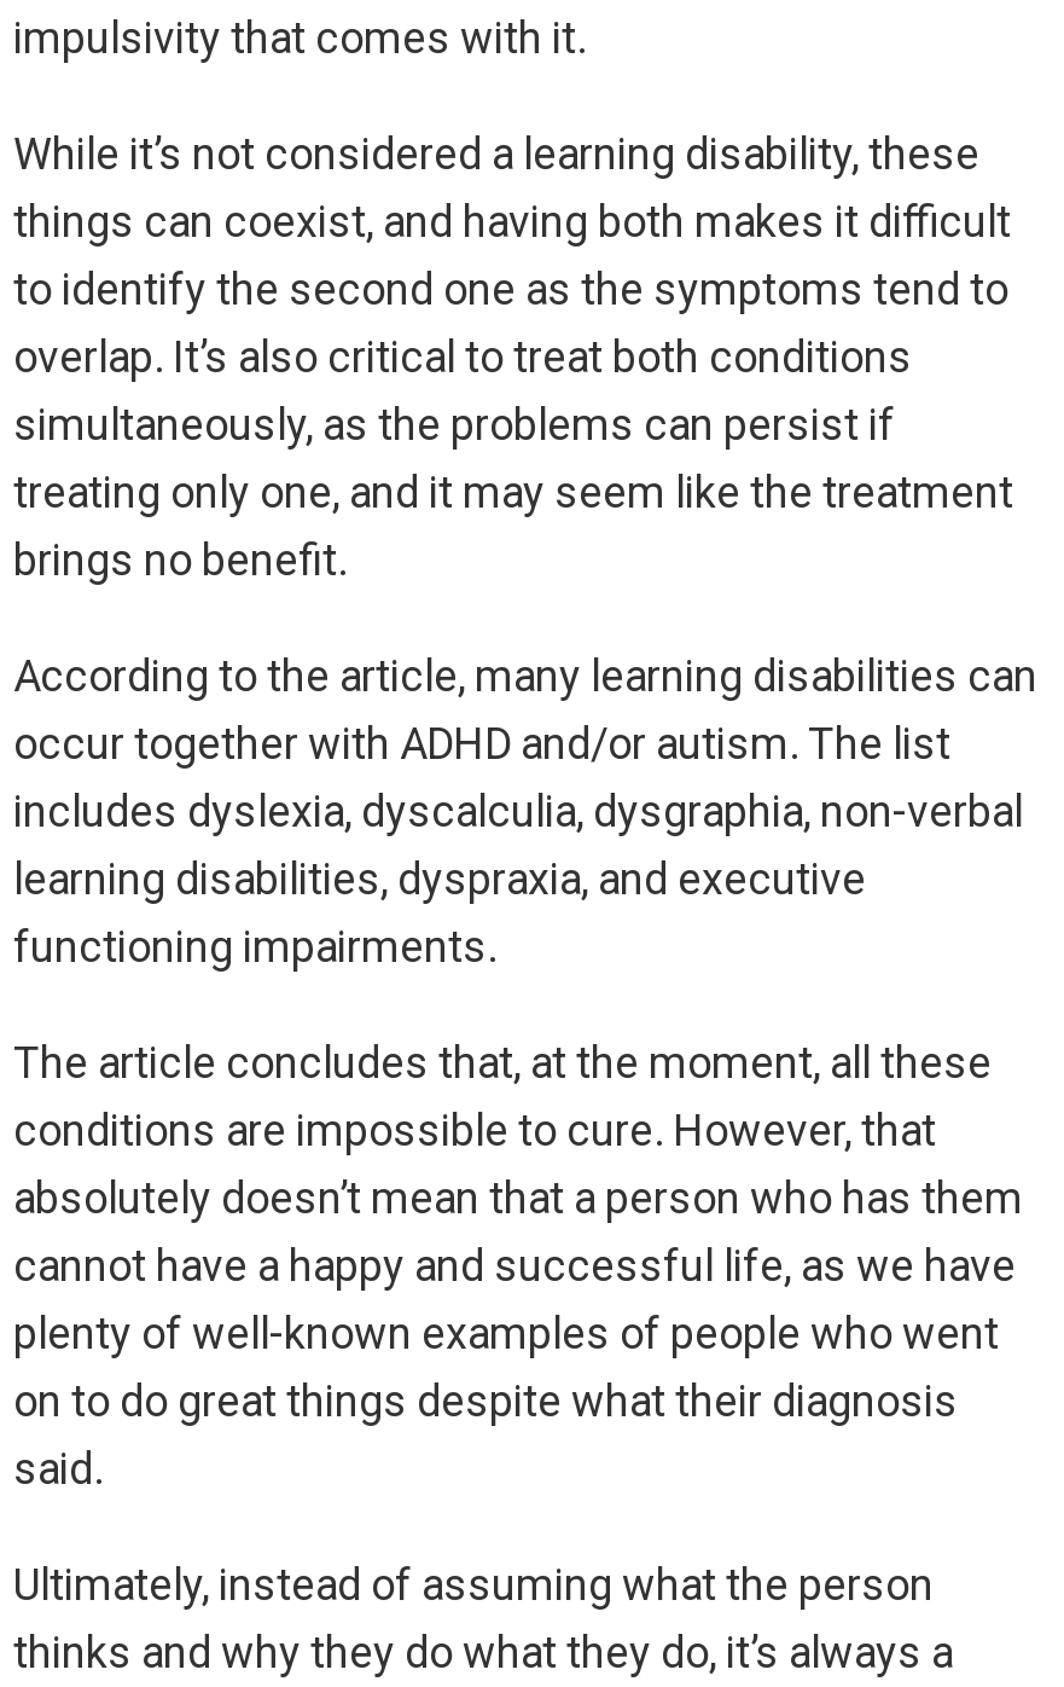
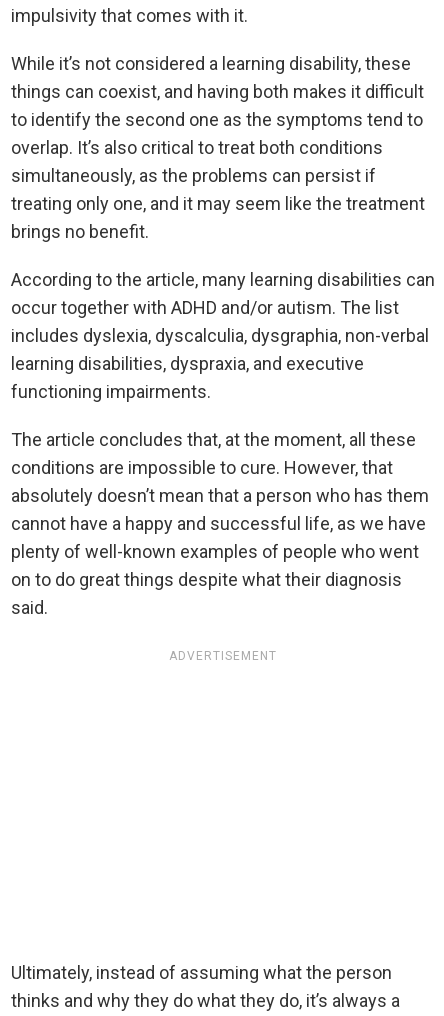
none -> [169,649,277,663] ADVERTISEMENT

